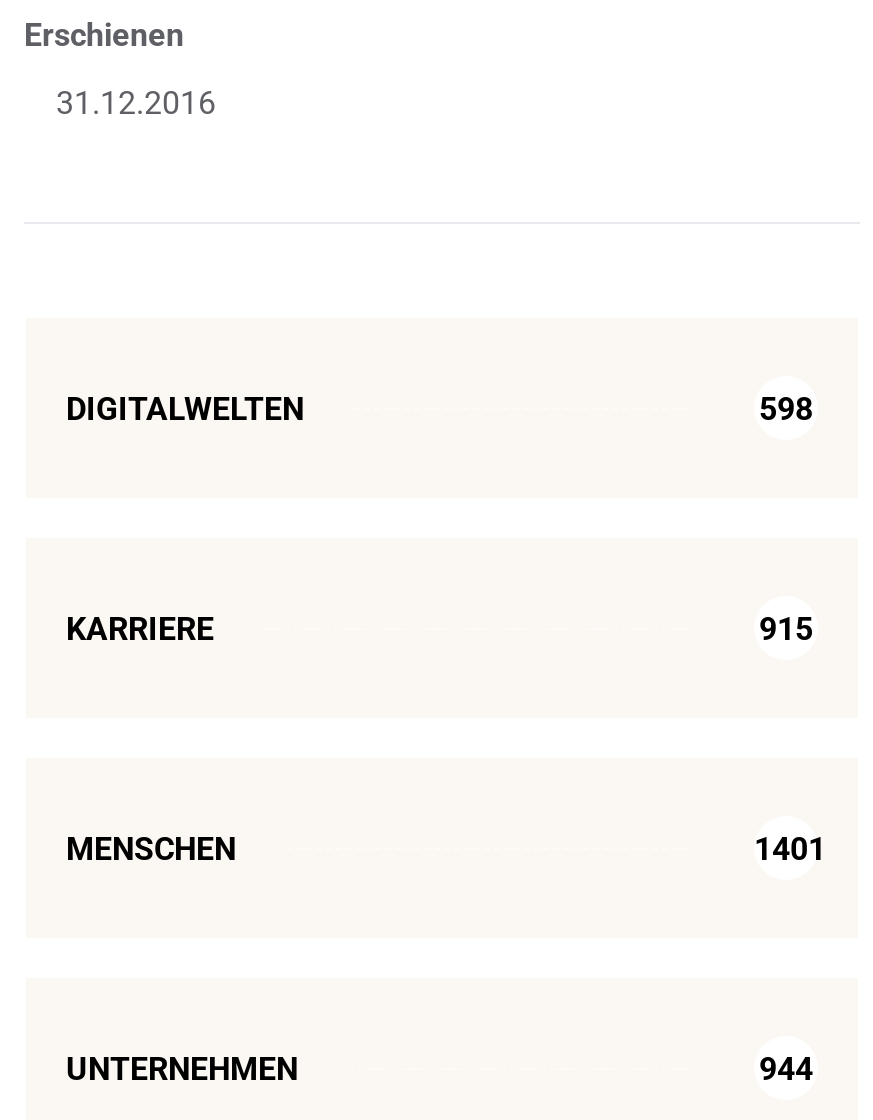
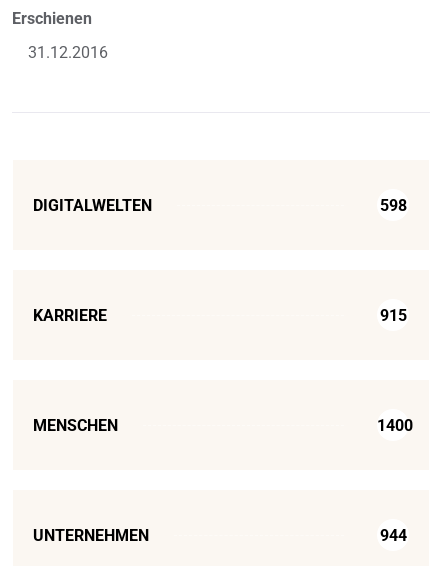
[754,830,826,868] 1401 -> [377,416,413,435] 1400

